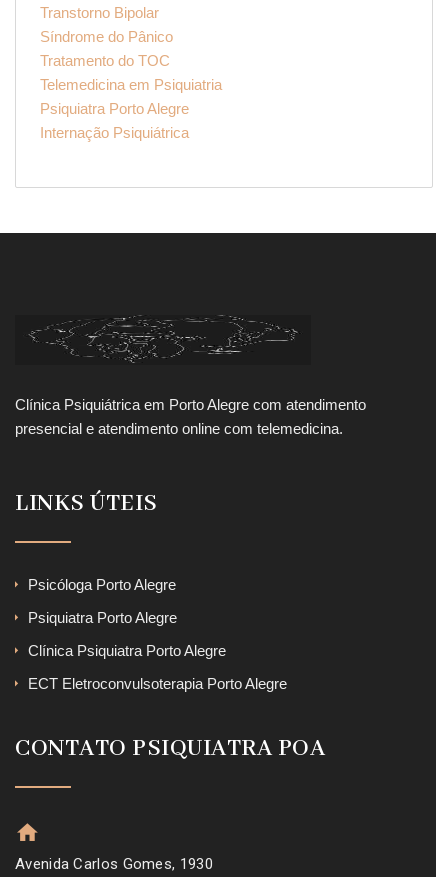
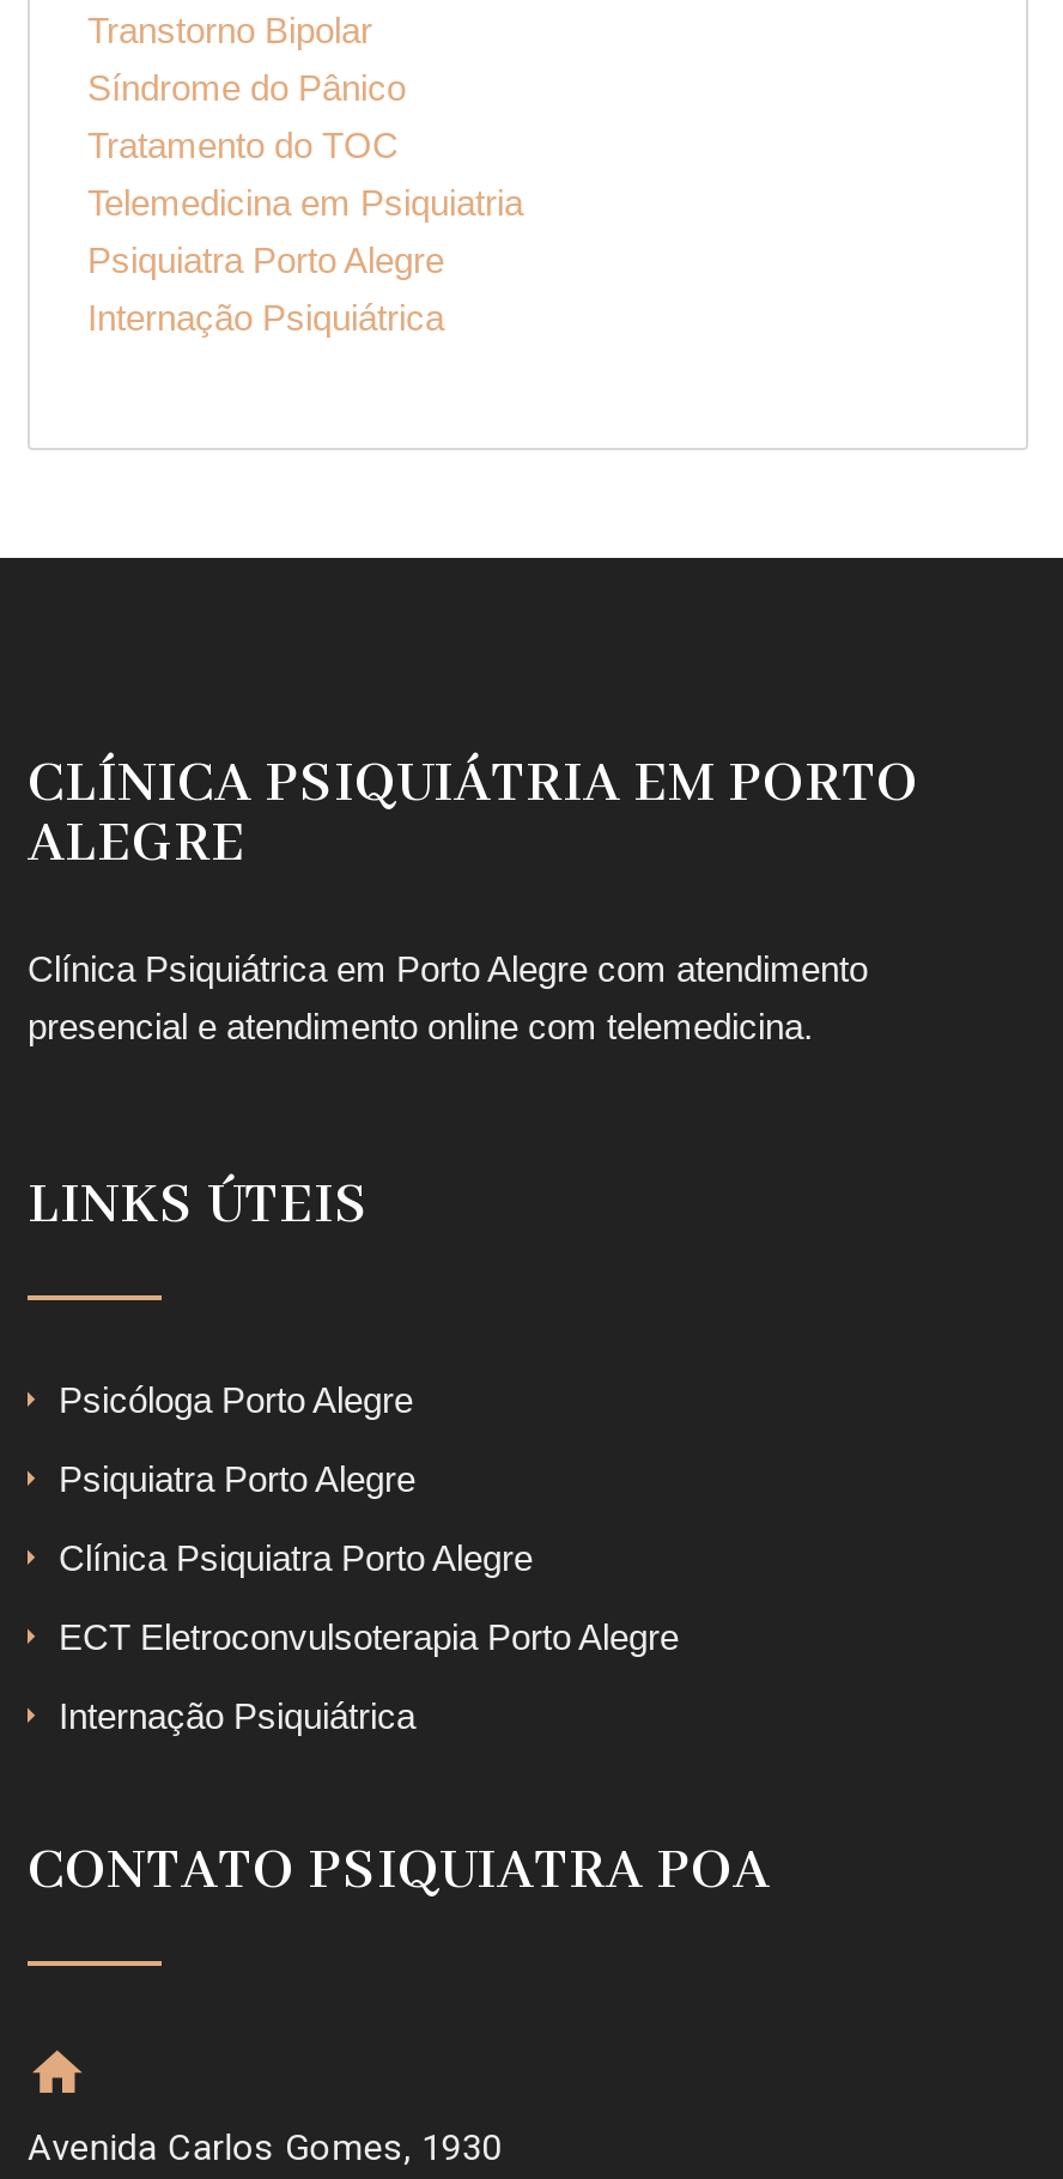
none -> [28,749,918,879] CLÍNICA PSIQUIÁTRIA EM PORTO | ALEGRE
none -> [59,1695,415,1736] Internação Psiquiátrica

